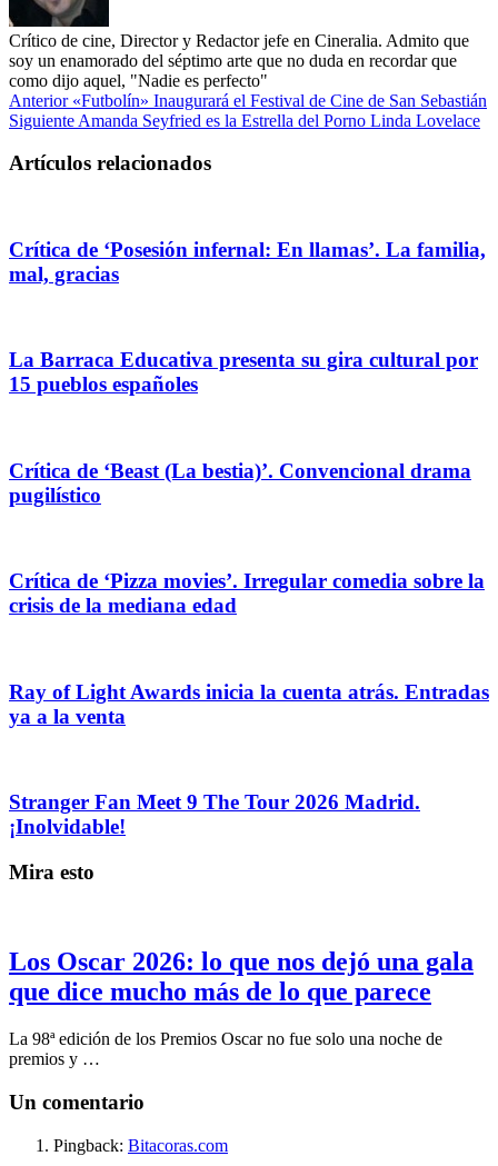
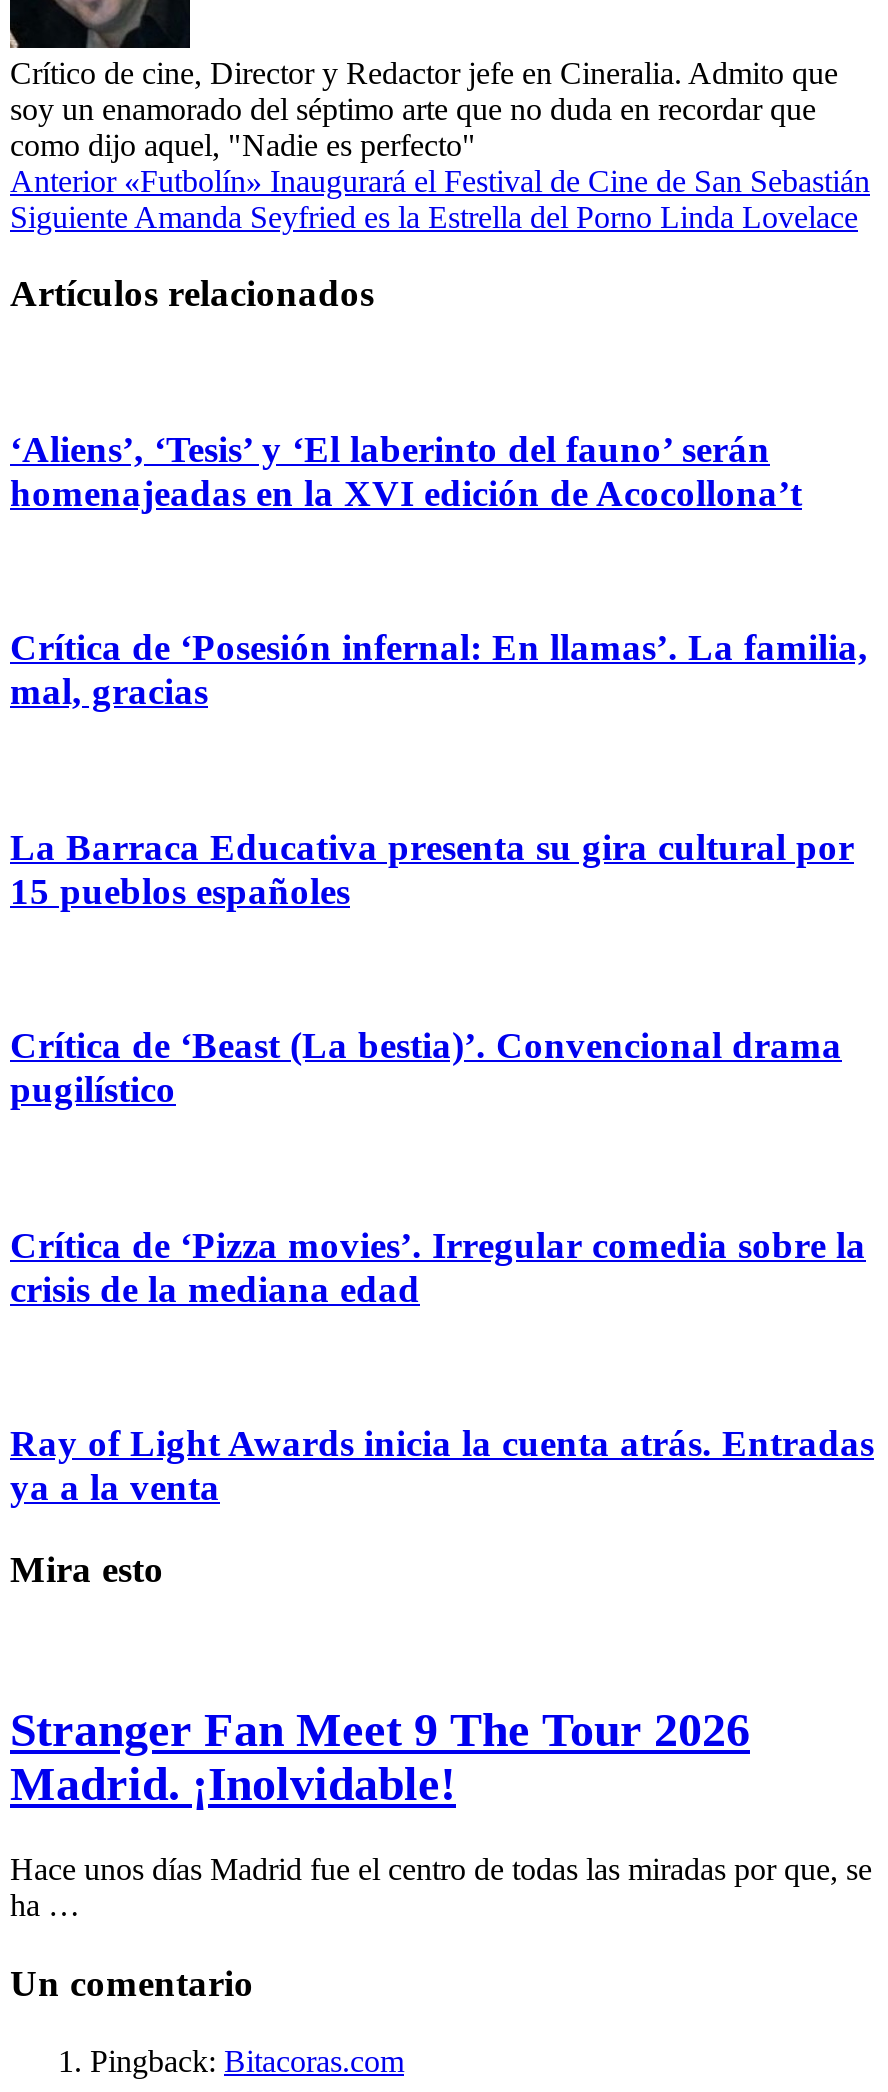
none -> [10,428,802,514] ‘Aliens’, ‘Tesis’ y ‘El laberinto del fauno’ serán | homenajeadas en la XVI edición de Acocollona’t
moved [9,238,489,728] -> [10,627,874,1508]: Crítica de ‘Posesión infernal: En llamas’. La familia, | mal, gracias | La Barraca Educativa presenta su gira cultural por | ... | Ray of Light Awards inicia la cuenta atrás. Entradas | ya a la venta
[9,790,420,838] Stranger Fan Meet 9 The Tour 2026 Madrid. | ¡Inolvidable! -> none
[9,947,474,1006] Los Oscar 2026: lo que nos dejó una gala | que dice mucho más de lo que parece -> [10,1705,750,1811] Stranger Fan Meet 9 The Tour 2026 | Madrid. ¡Inolvidable!
[9,1030,442,1069] La 98ª edición de los Premios Oscar no fue solo una noche de | premios y … -> [10,1853,872,1923] Hace unos días Madrid fue el centro de todas las miradas por que, se | ha …

